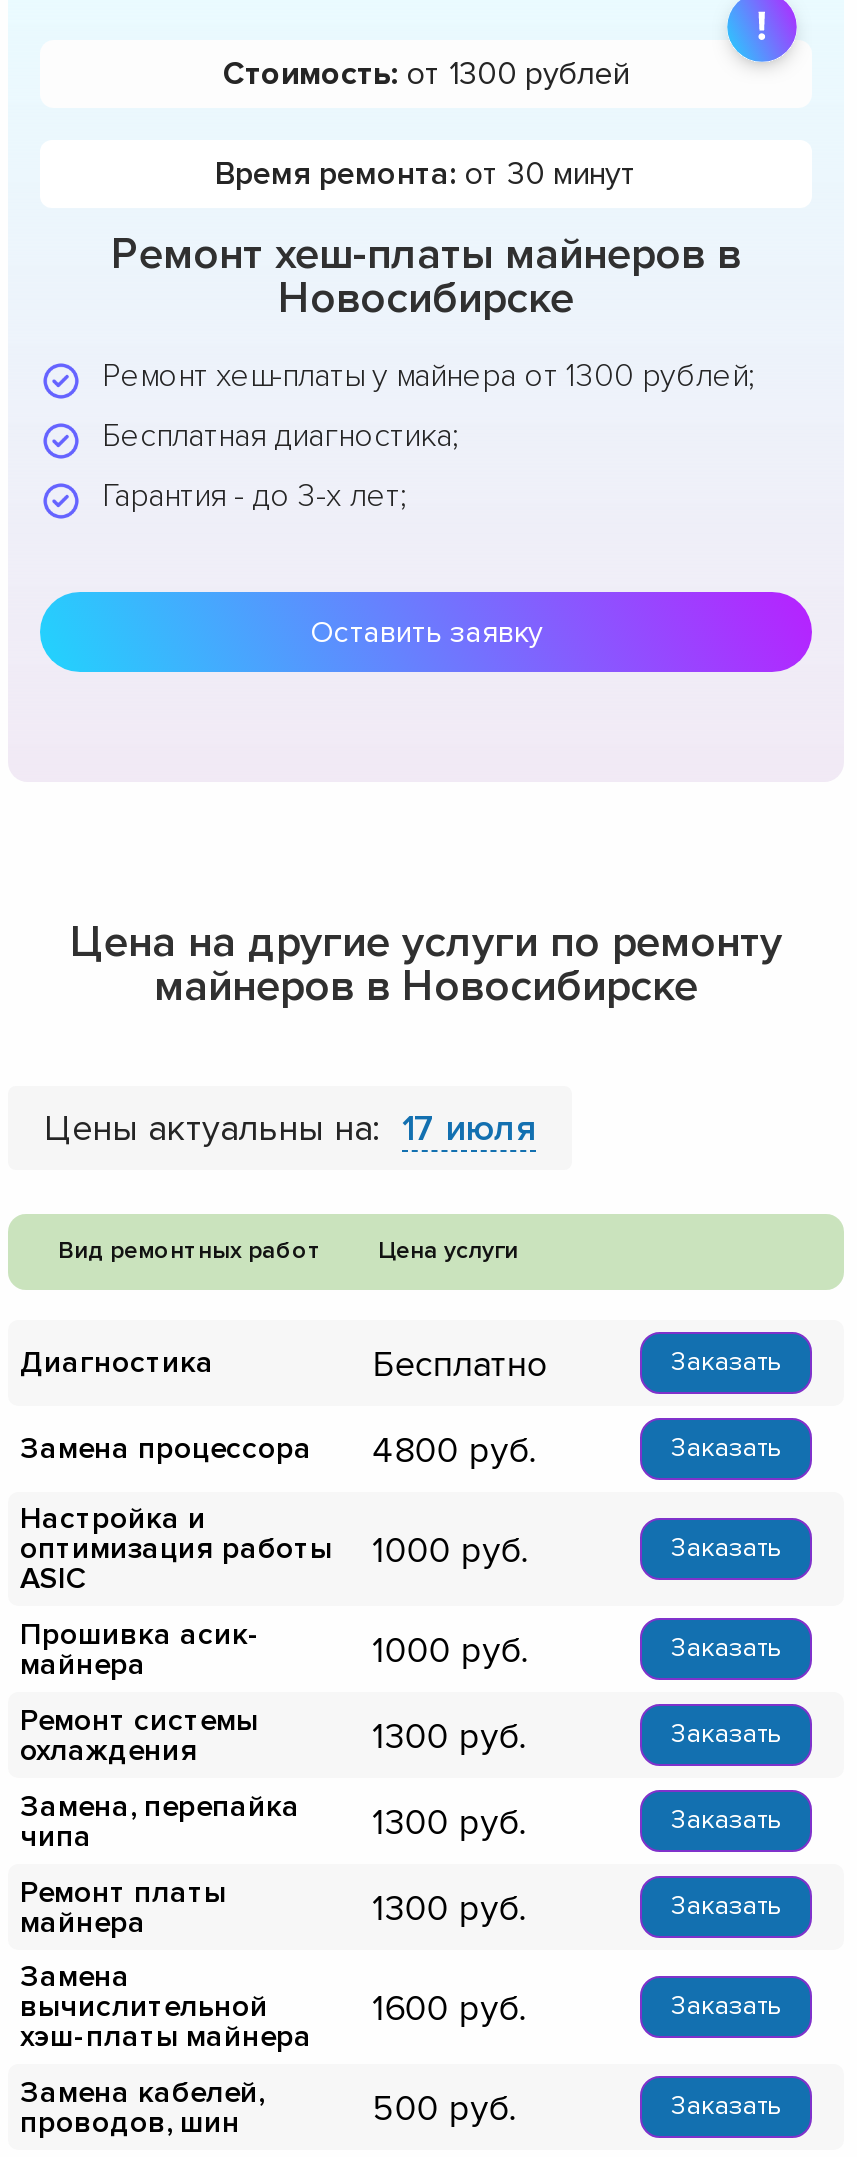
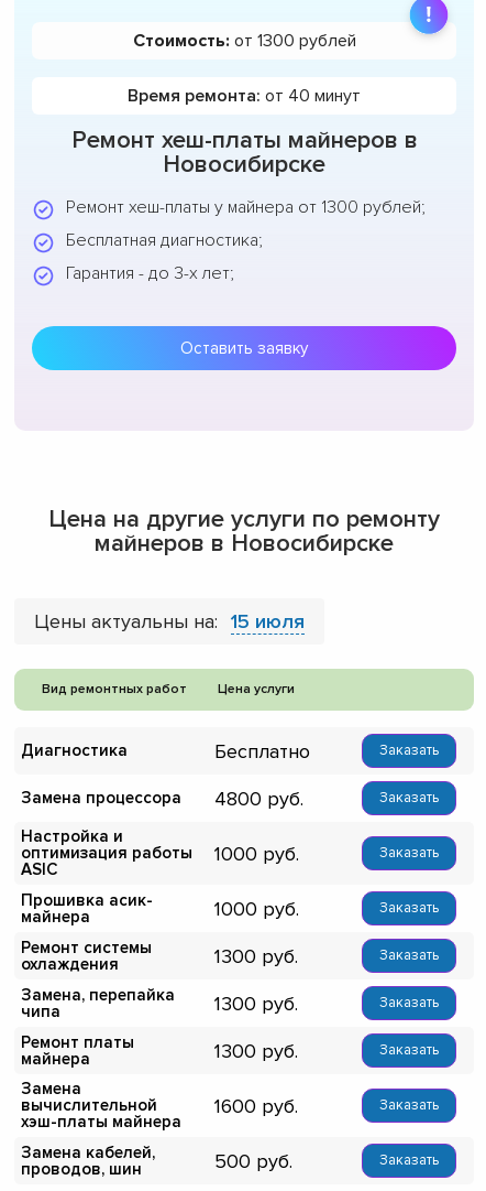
[215,155,637,195] Время ремонта: от 30 минут -> [128,85,361,107] Время ремонта: от 40 минут
[44,1107,536,1151] Цены актуальны на: 17 июля -> [34,610,305,634] Цены актуальны на: 15 июля

